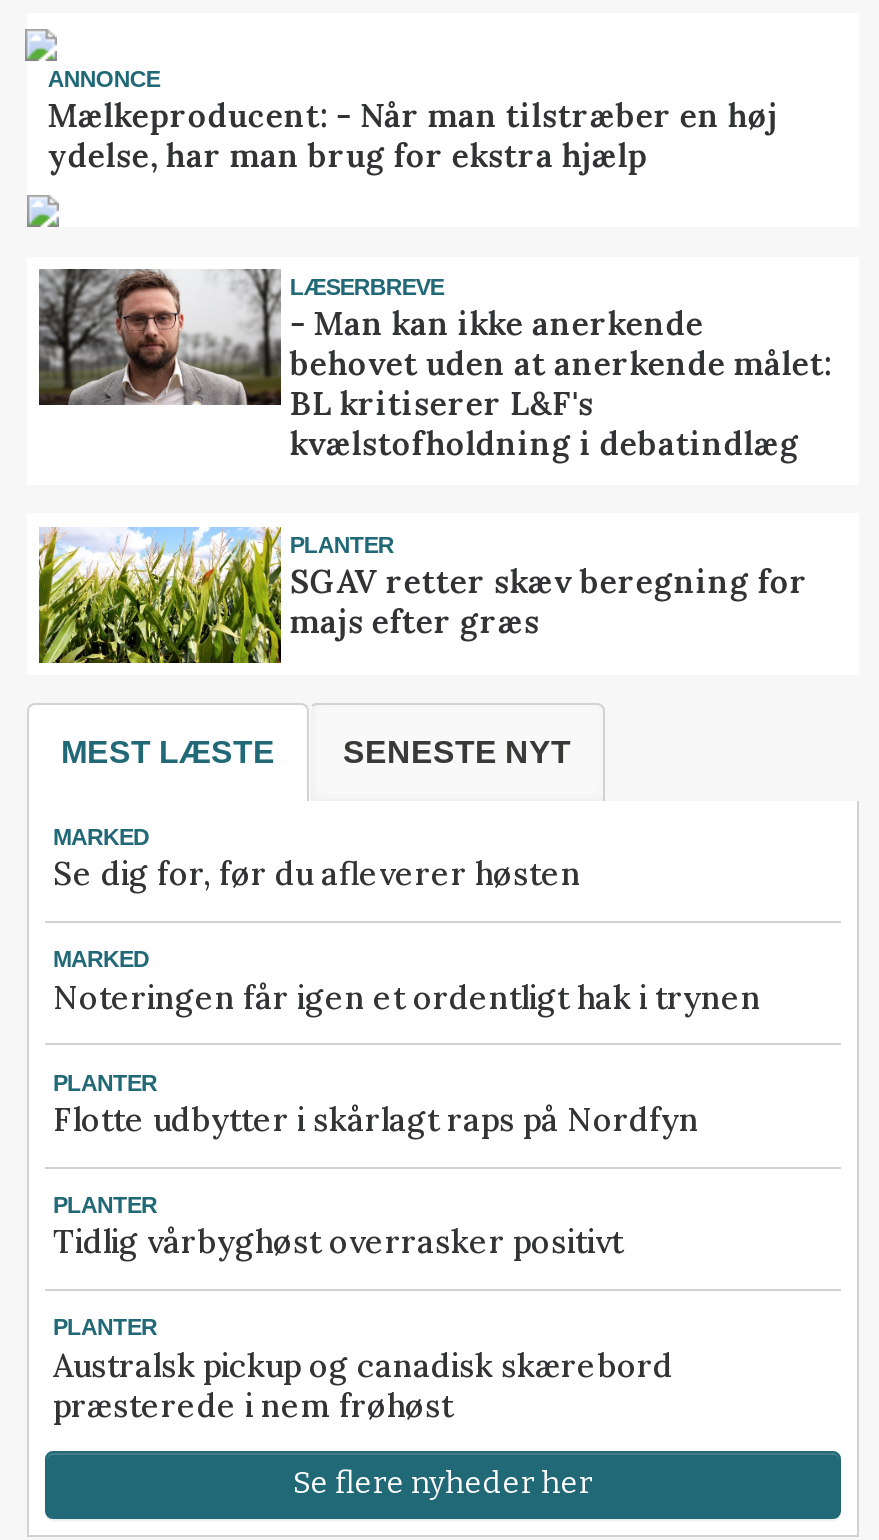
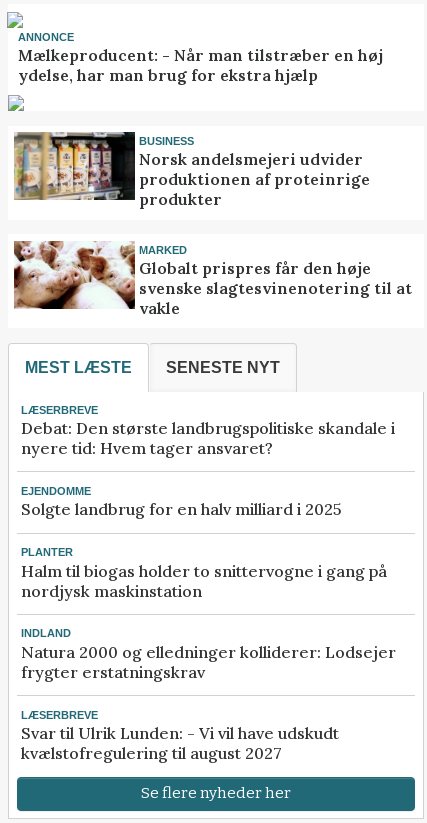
[39,267,832,464] [image] | LÆSERBREVE | - Man kan ikke anerkende | behovet uden at anerkende målet: | BL kritiserer L&F's | kvælstofholdning i debatindlæg -> [13,132,370,209] [image] | BUSINESS | Norsk andelsmejeri udvider | produktionen af proteinrige | produkter
[37,501,808,665] [image] | PLANTER | SGAV retter skæv beregning for | majs efter græs -> [13,240,412,323] [image] | MARKED | Globalt prispres får den høje | svenske slagtesvinenotering til at | vakle
[53,825,581,894] MARKED | Se dig for, før du afleverer høsten -> [21,403,395,458] LÆSERBREVE | Debat: Den største landbrugspolitiske skandale i | nyere tid: Hvem tager ansvaret?
[53,948,761,1017] MARKED | Noteringen får igen et ordentligt hak i trynen -> [21,485,342,519] EJENDOMME | Solgte landbrug for en halv milliard i 2025
[53,1099,699,1139] Flotte udbytter i skårlagt raps på Nordfyn -> [21,560,387,600] Halm til biogas holder to snittervogne i gang på | nordjysk maskinstation
[53,1193,623,1262] PLANTER | Tidlig vårbyghøst overrasker positivt -> [21,627,396,682] INDLAND | Natura 2000 og elledninger kolliderer: Lodsejer | frygter erstatningskrav
[53,1316,673,1424] PLANTER | Australsk pickup og canadisk skærebord | præsterede i nem frøhøst -> [21,709,339,763] LÆSERBREVE | Svar til Ulrik Lunden: - Vi vil have udskudt | kvælstofregulering til august 2027

